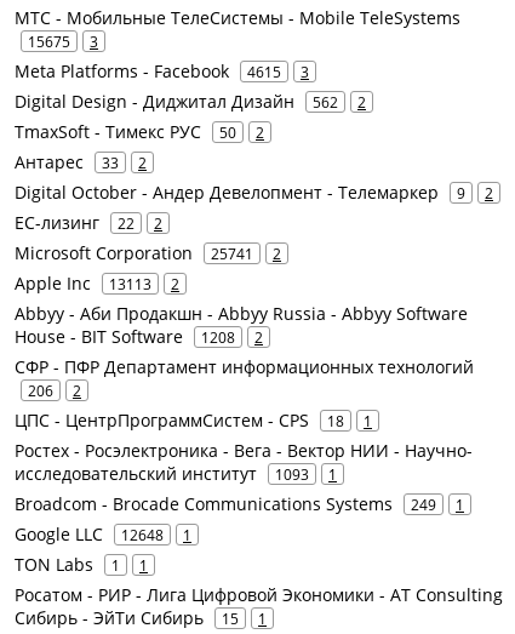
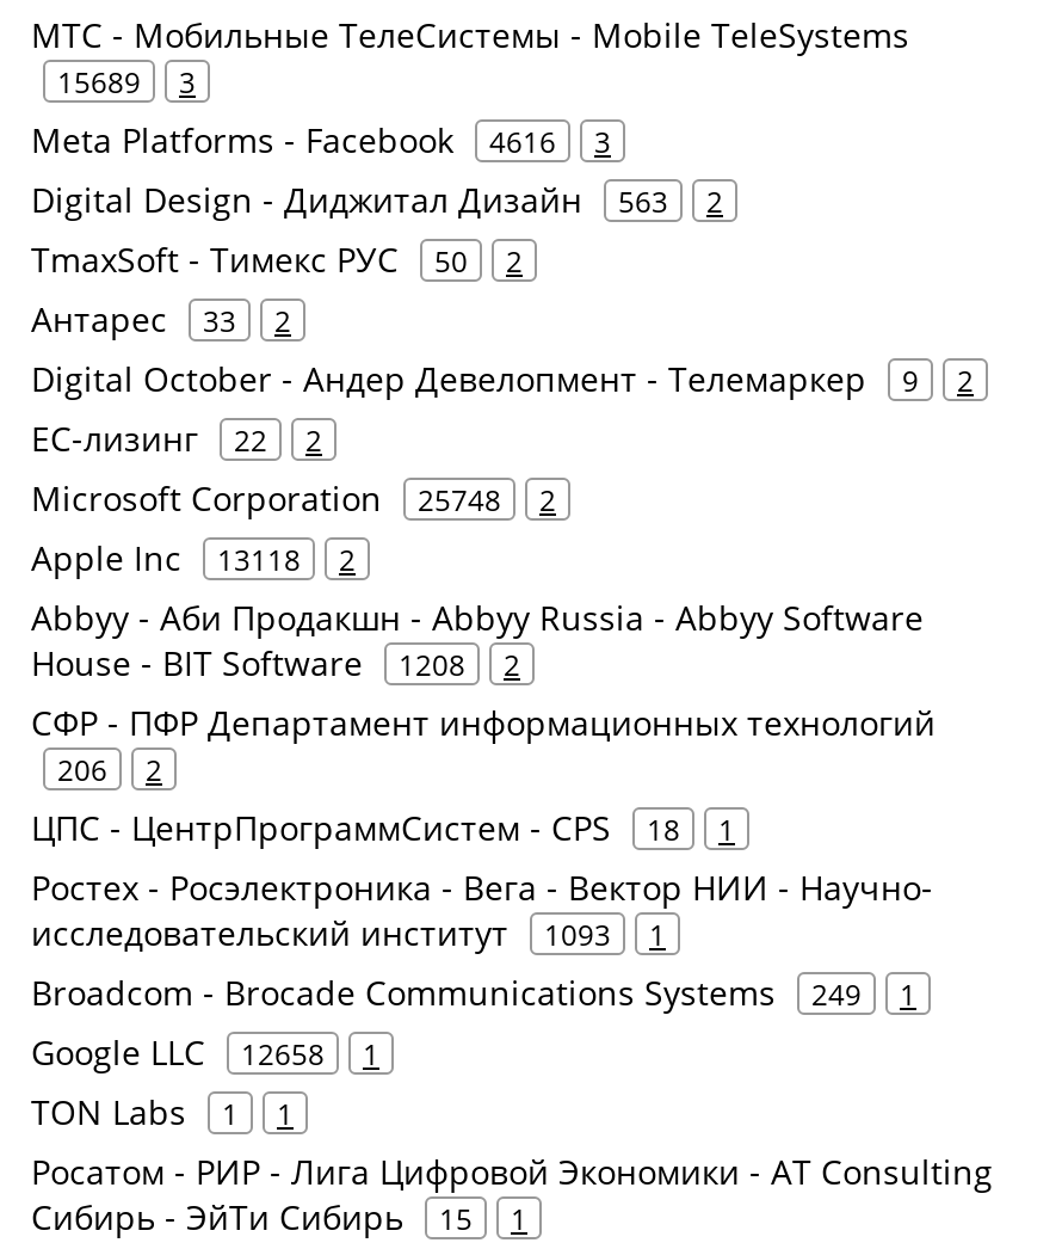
[28,32,98,51] 15675 3 -> [57,62,196,100] 15689 3
[15,59,309,82] Meta Platforms - Facebook 4615 3 -> [31,117,611,162] Meta Platforms - Facebook 4616 3
[15,90,366,113] Digital Design - Диджитал Дизайн 562 2 -> [31,177,723,222] Digital Design - Диджитал Дизайн 563 2
[15,241,281,264] Microsoft Corporation 25741 2 -> [31,475,556,521] Microsoft Corporation 25748 2
[15,272,179,295] Apple Inc 13113 2 -> [31,535,356,580] Apple Inc 13118 2
[15,522,191,546] Google LLC 12648 1 -> [31,1029,379,1075] Google LLC 12658 1

